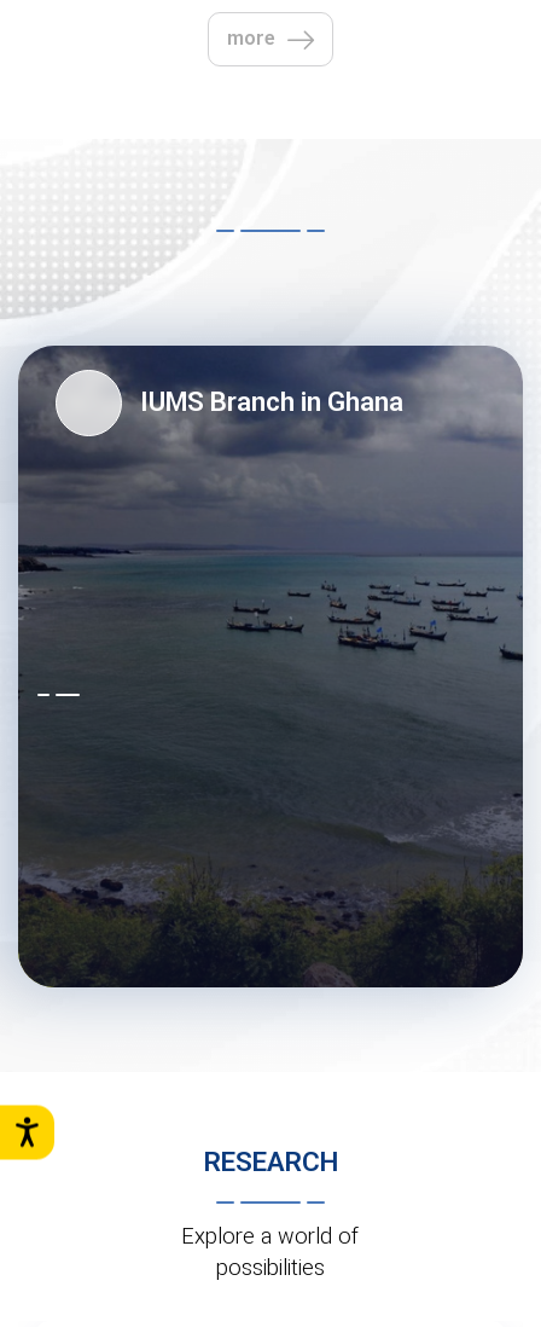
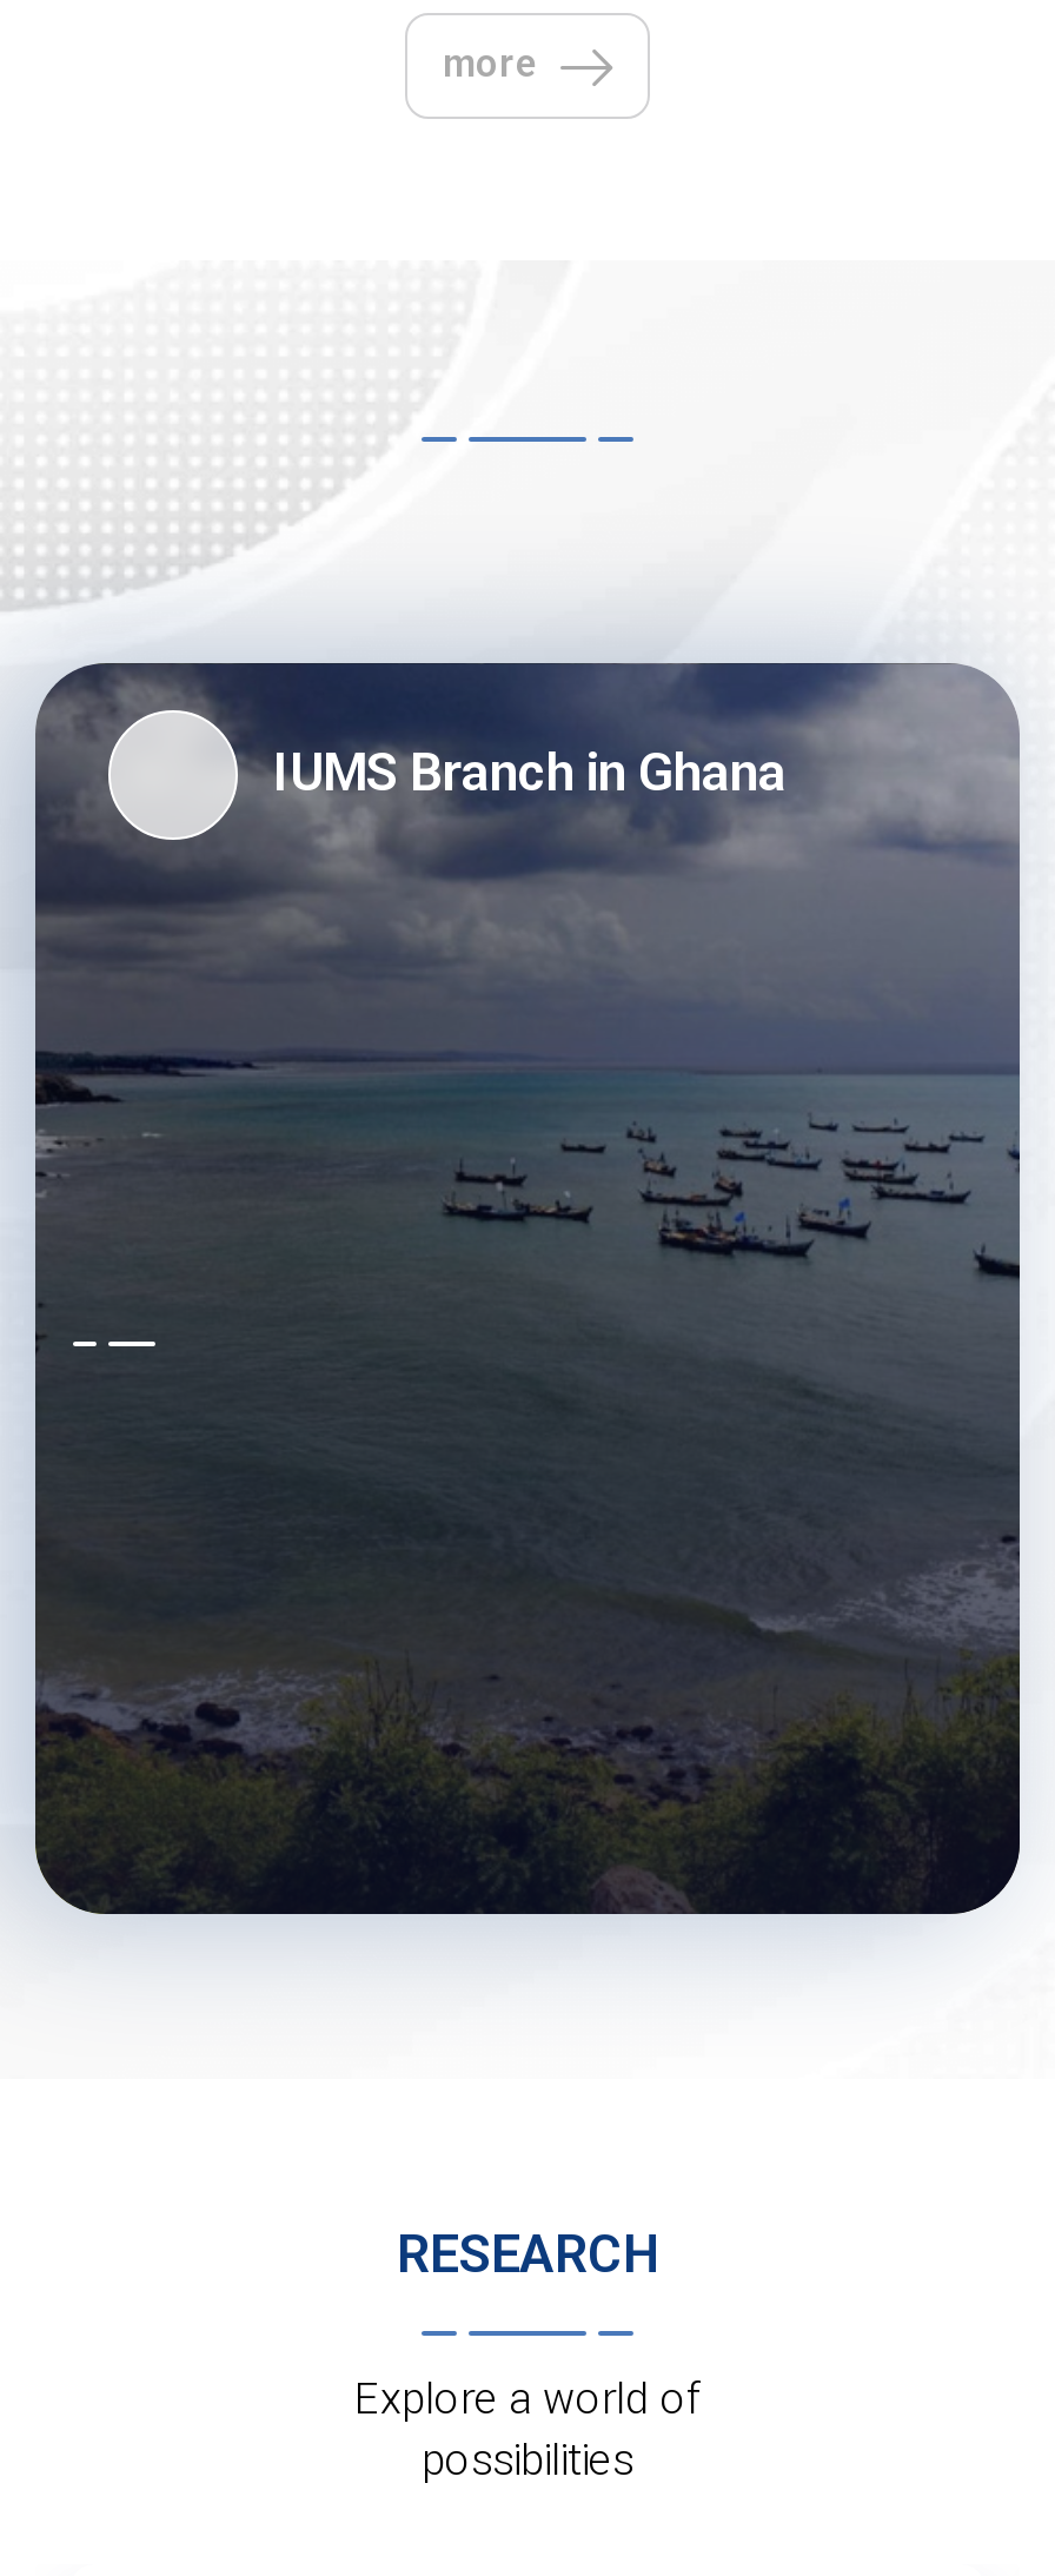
[4,1103,56,1161] [image] -> none

